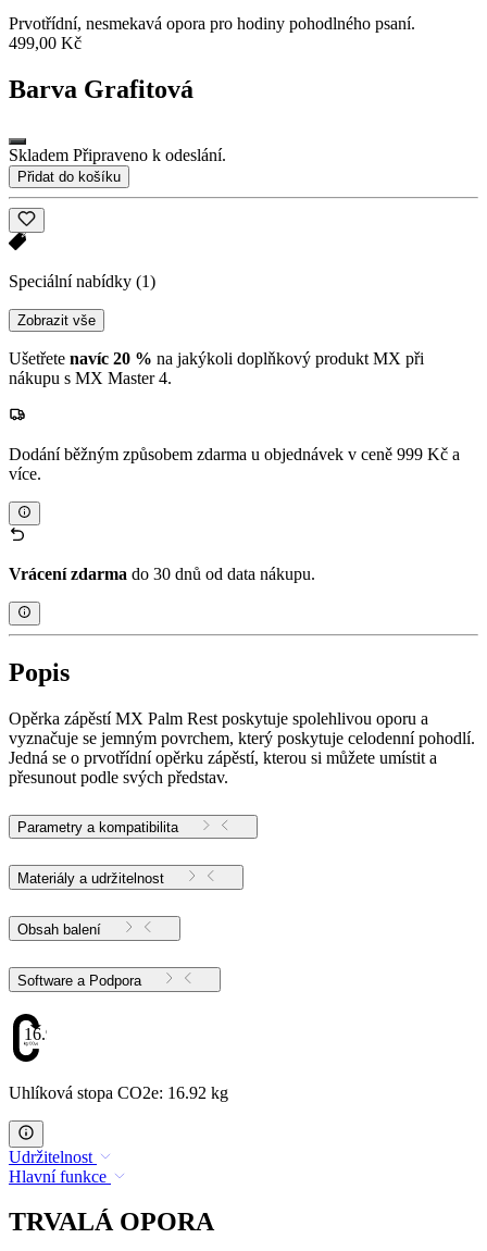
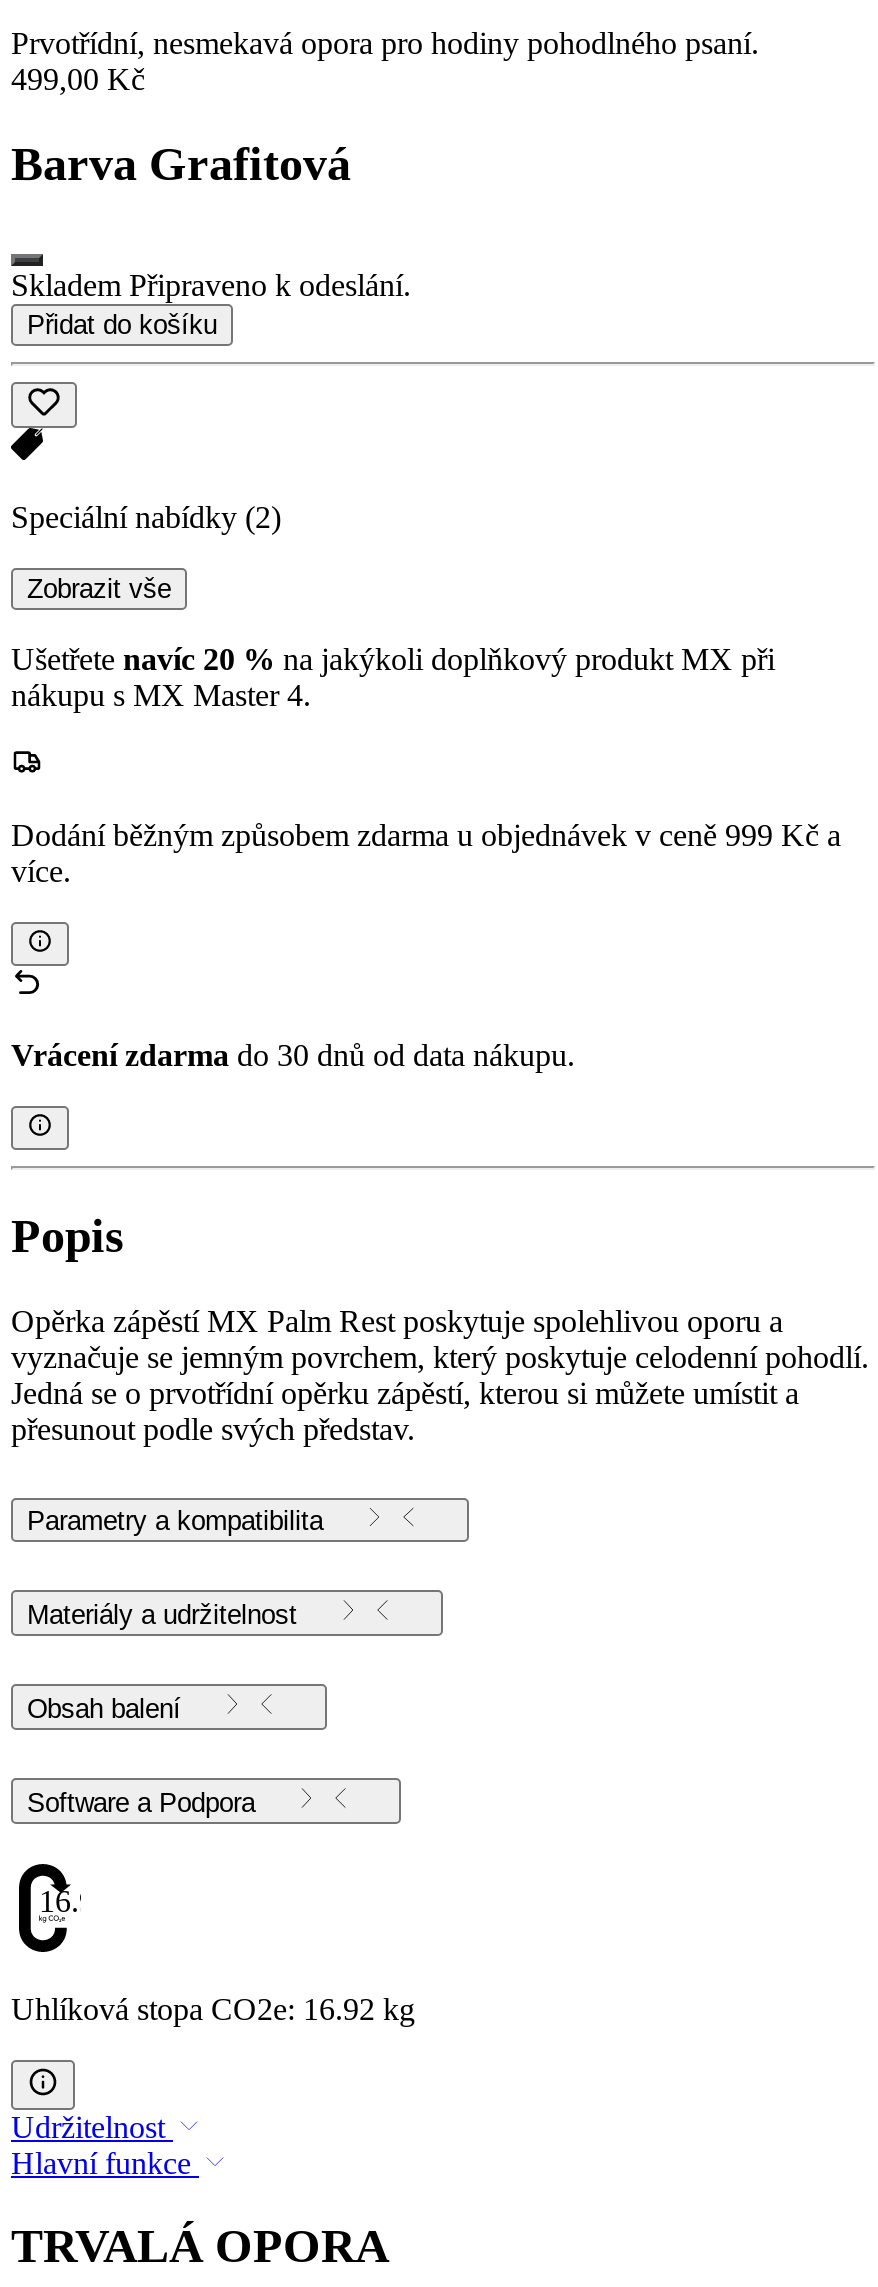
[9,271,155,290] Speciální nabídky (1) -> [11,499,281,533] Speciální nabídky (2)

